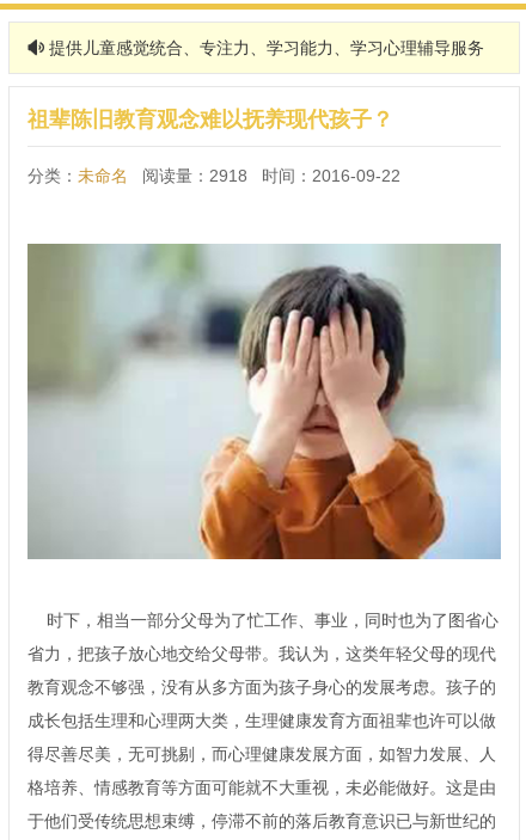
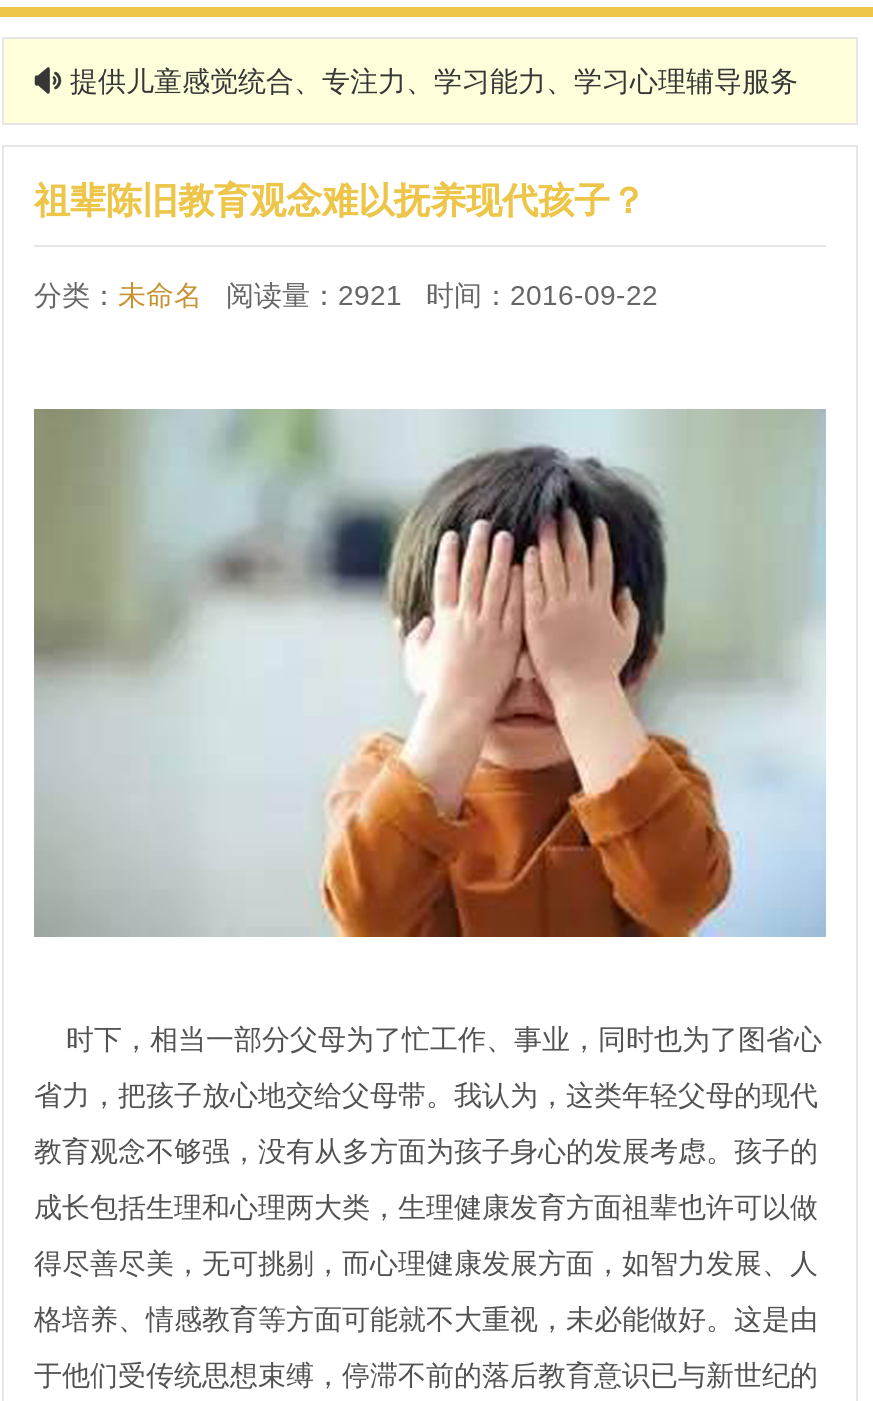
[27,166,400,185] 分类：未命名阅读量：2918 时间：2016-09-22 -> [34,279,658,311] 分类：未命名阅读量：2921 时间：2016-09-22

